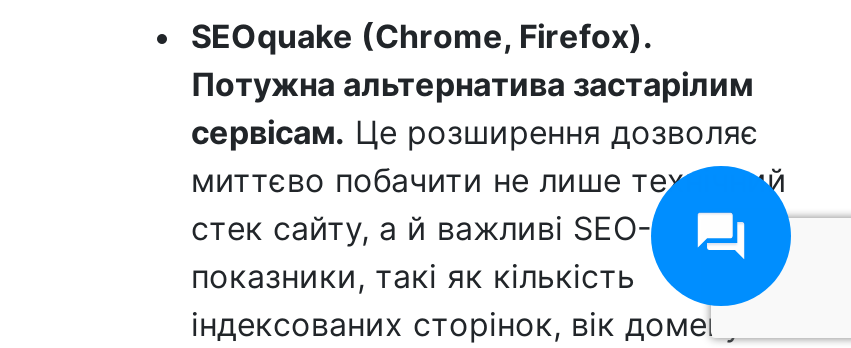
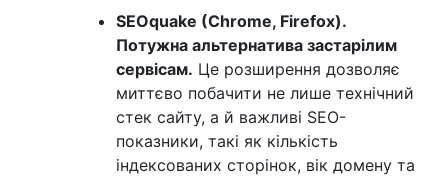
[651,206,845,300] [image] -> none

